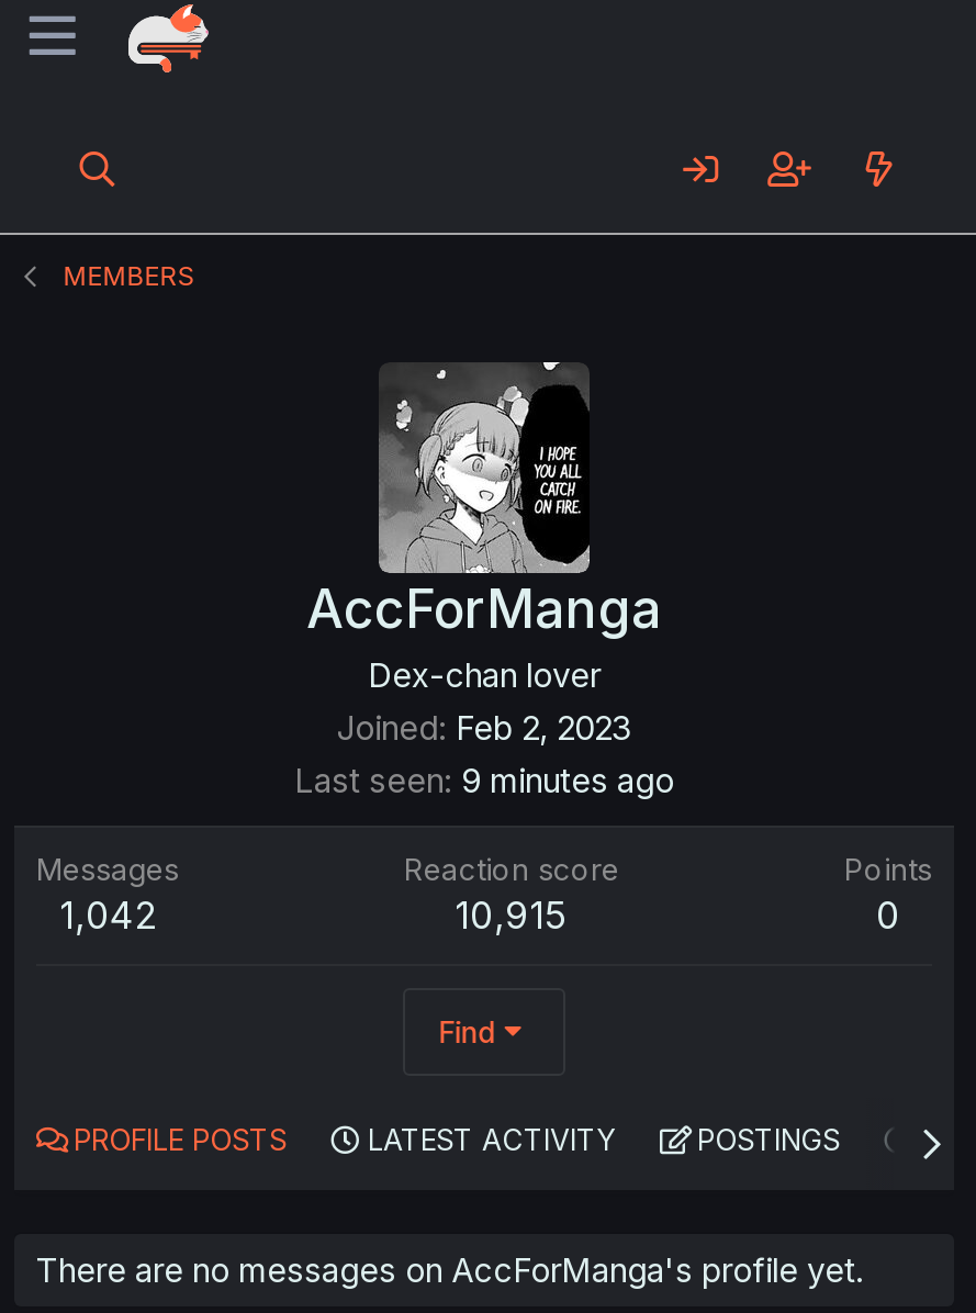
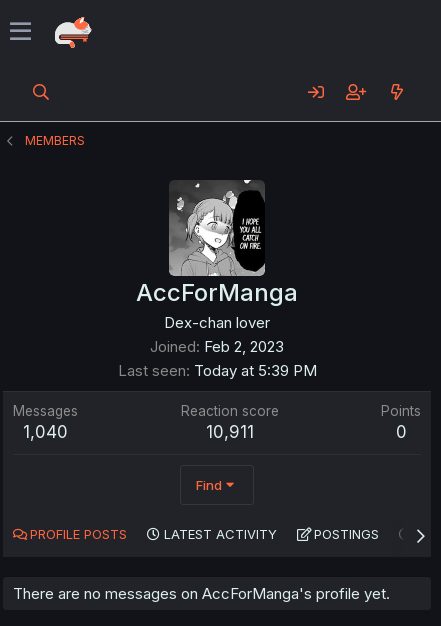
[294,760,674,801] Last seen 9 minutes ago -> [117,361,316,380] Last seen Today at 5:39 PM
[59,894,156,938] 1,042 -> [23,422,68,442] 1,040
[455,894,569,938] 10,915 -> [205,422,253,442] 10,911

